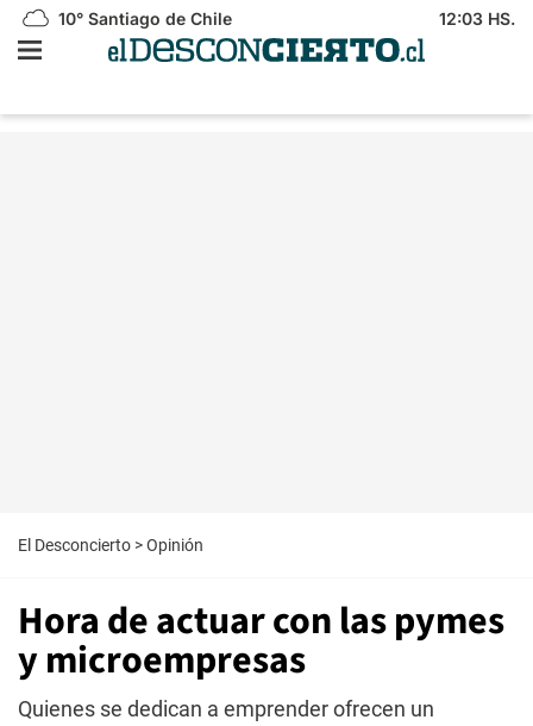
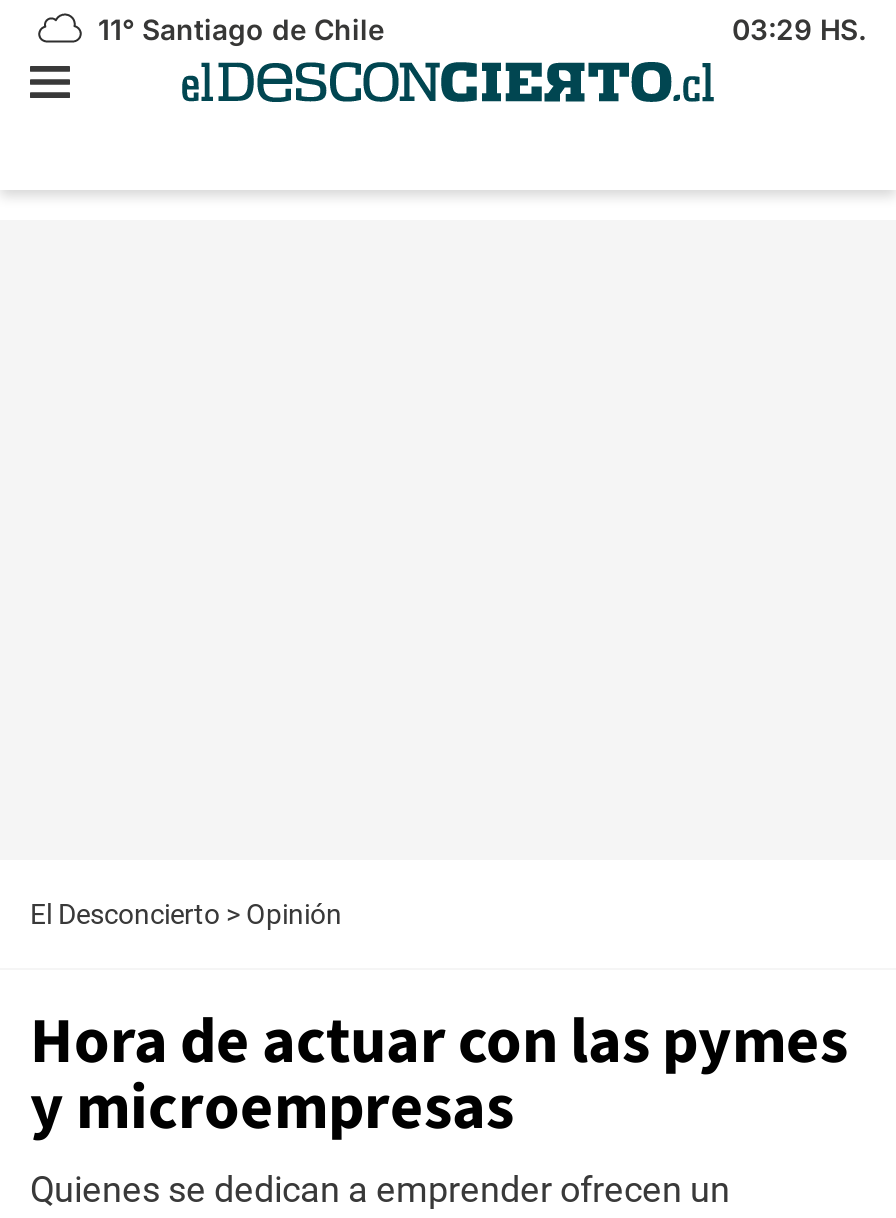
[54,8,232,29] 10° Santiago de Chile -> [90,12,384,46] 11° Santiago de Chile
[439,8,515,29] 12:03 HS. -> [732,12,866,46] 03:29 HS.

